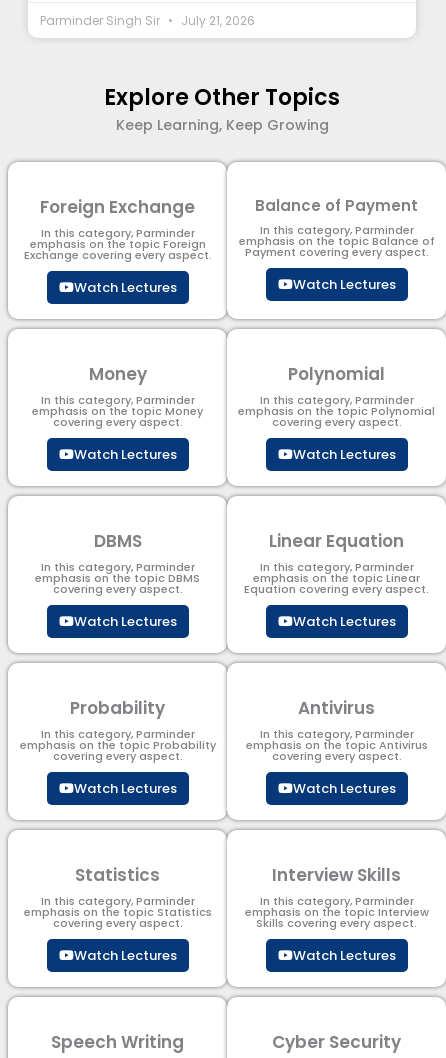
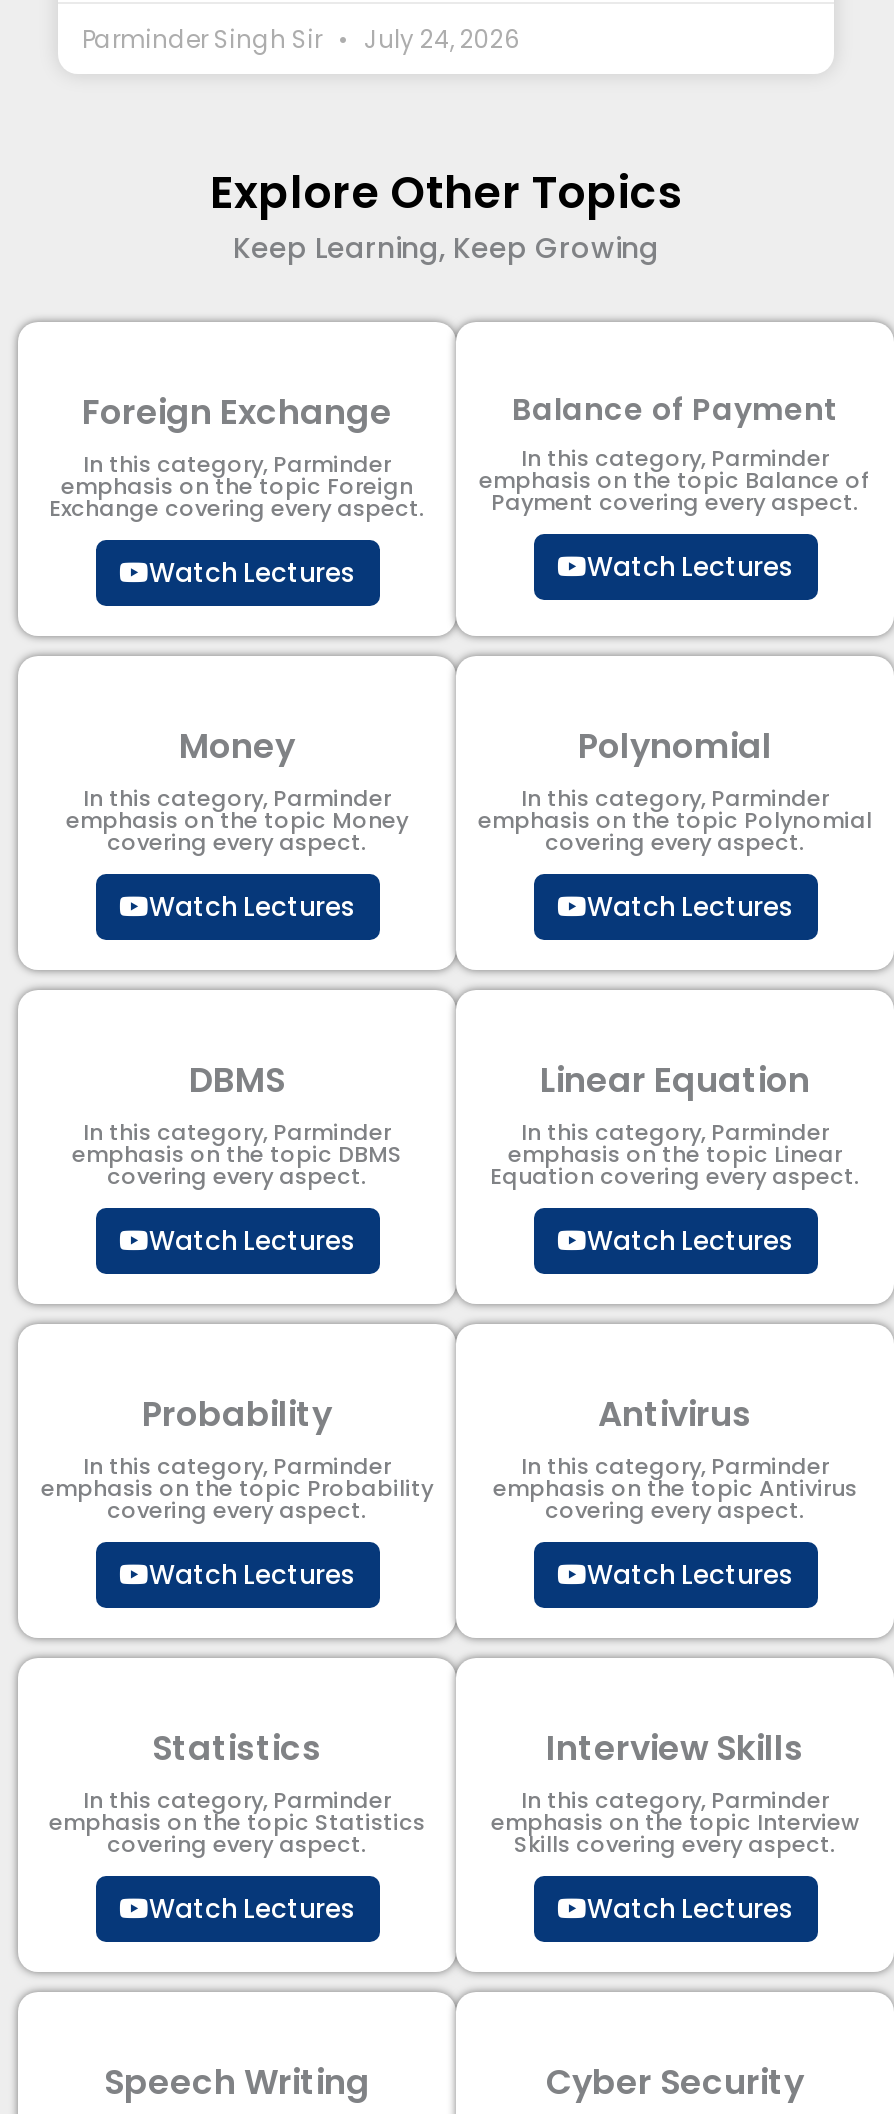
[40,12,255,29] Parminder Singh Sir July 21, 2026 -> [82,22,520,56] Parminder Singh Sir July 24, 2026

